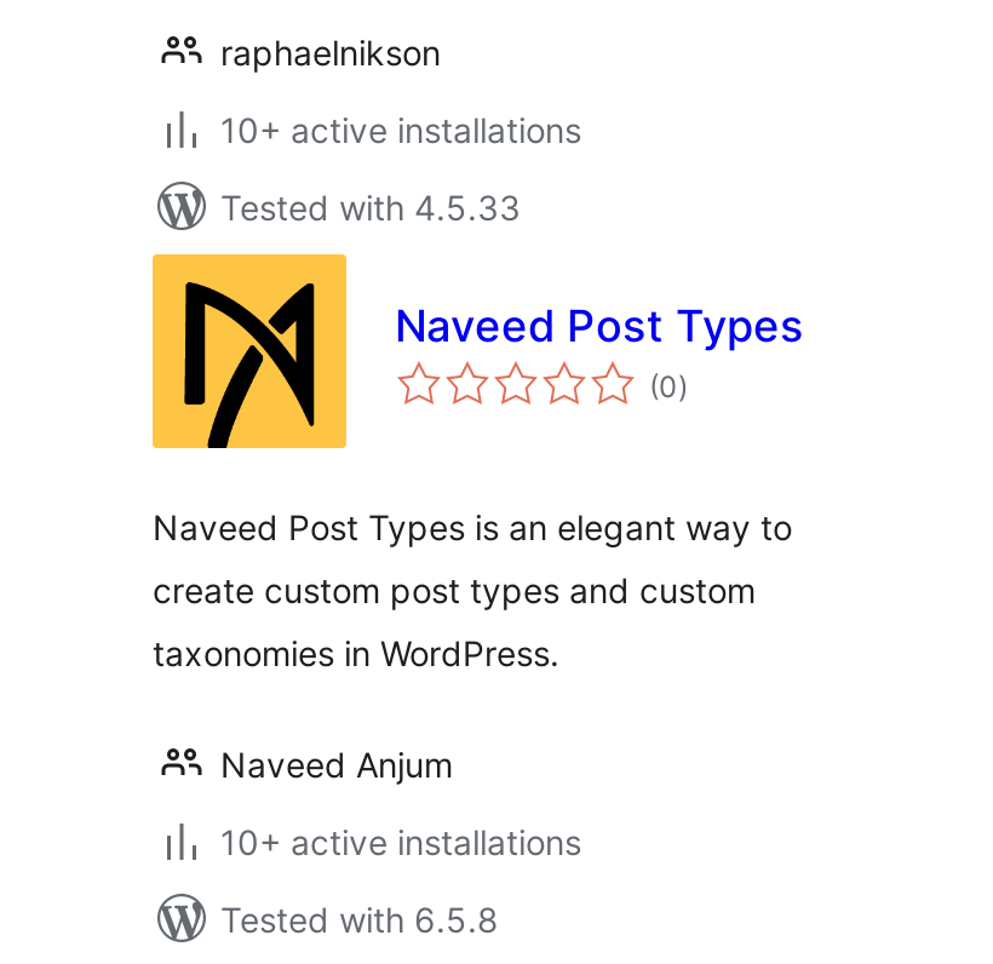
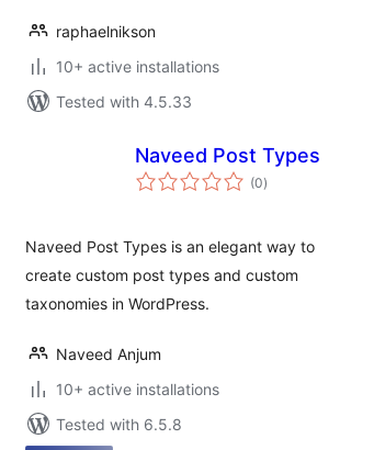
[150,252,349,451] [image] -> none

